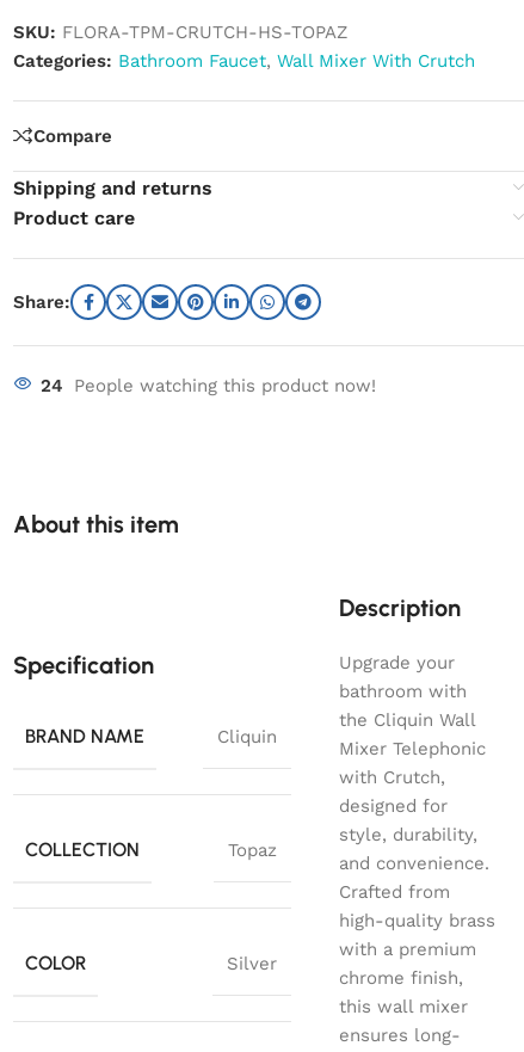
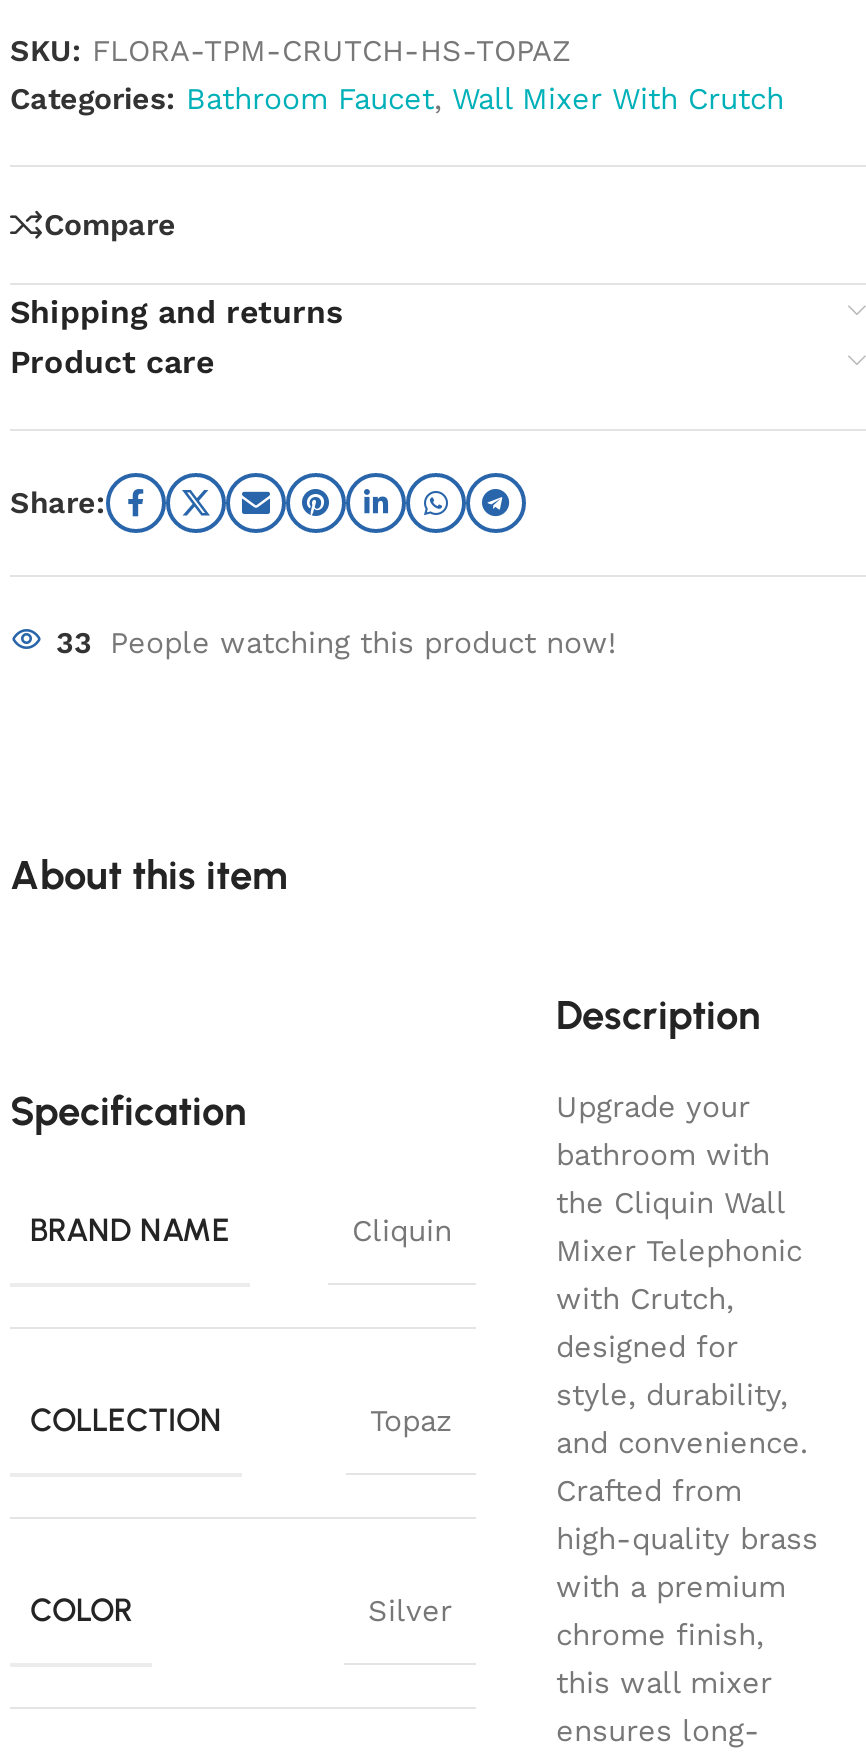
[41,375,376,397] 24 People watching this product now! -> [56,625,616,661] 33 People watching this product now!

